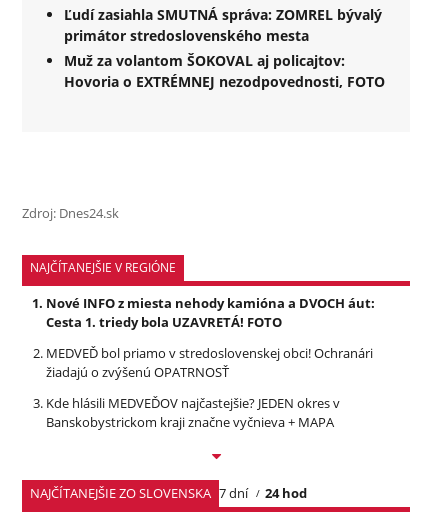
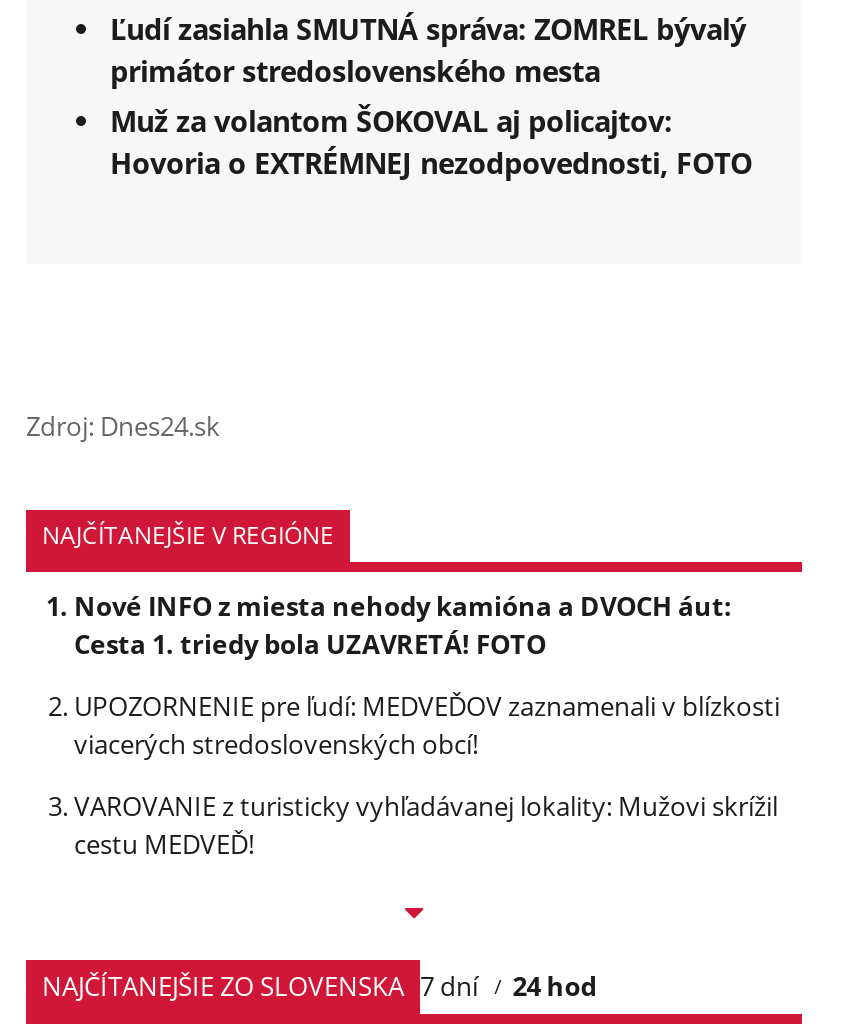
[46,344,373,381] MEDVEĎ bol priamo v stredoslovenskej obci! Ochranári | žiadajú o zvýšenú OPATRNOSŤ -> [74,688,780,762] UPOZORNENIE pre ľudí: MEDVEĎOV zaznamenali v blízkosti | viacerých stredoslovenských obcí!
[46,394,340,431] Kde hlásili MEDVEĎOV najčastejšie? JEDEN okres v | Banskobystrickom kraji značne vyčnieva + MAPA -> [74,788,778,862] VAROVANIE z turisticky vyhľadávanej lokality: Mužovi skrížil | cestu MEDVEĎ!

